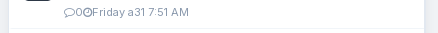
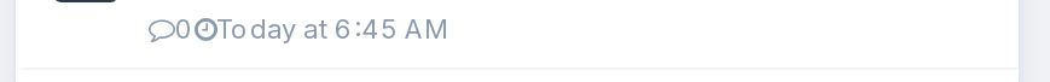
[75,5,189,19] 0 Friday a31 7:51 AM -> [175,12,448,46] 0 Today at 6:45 AM

